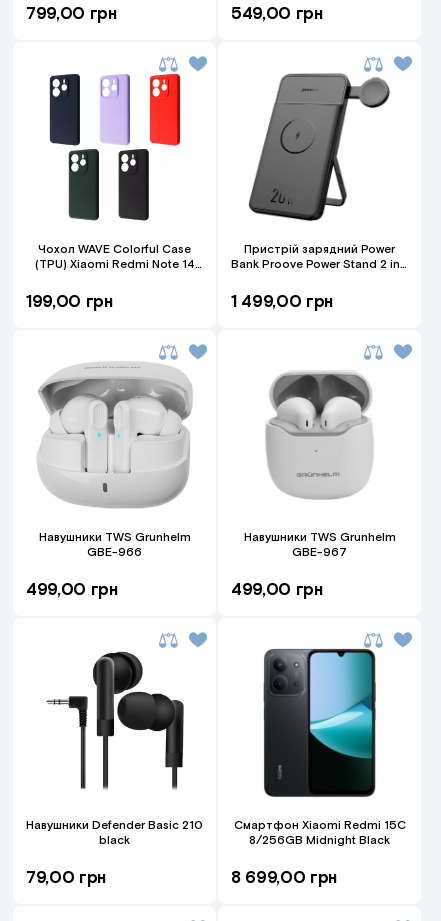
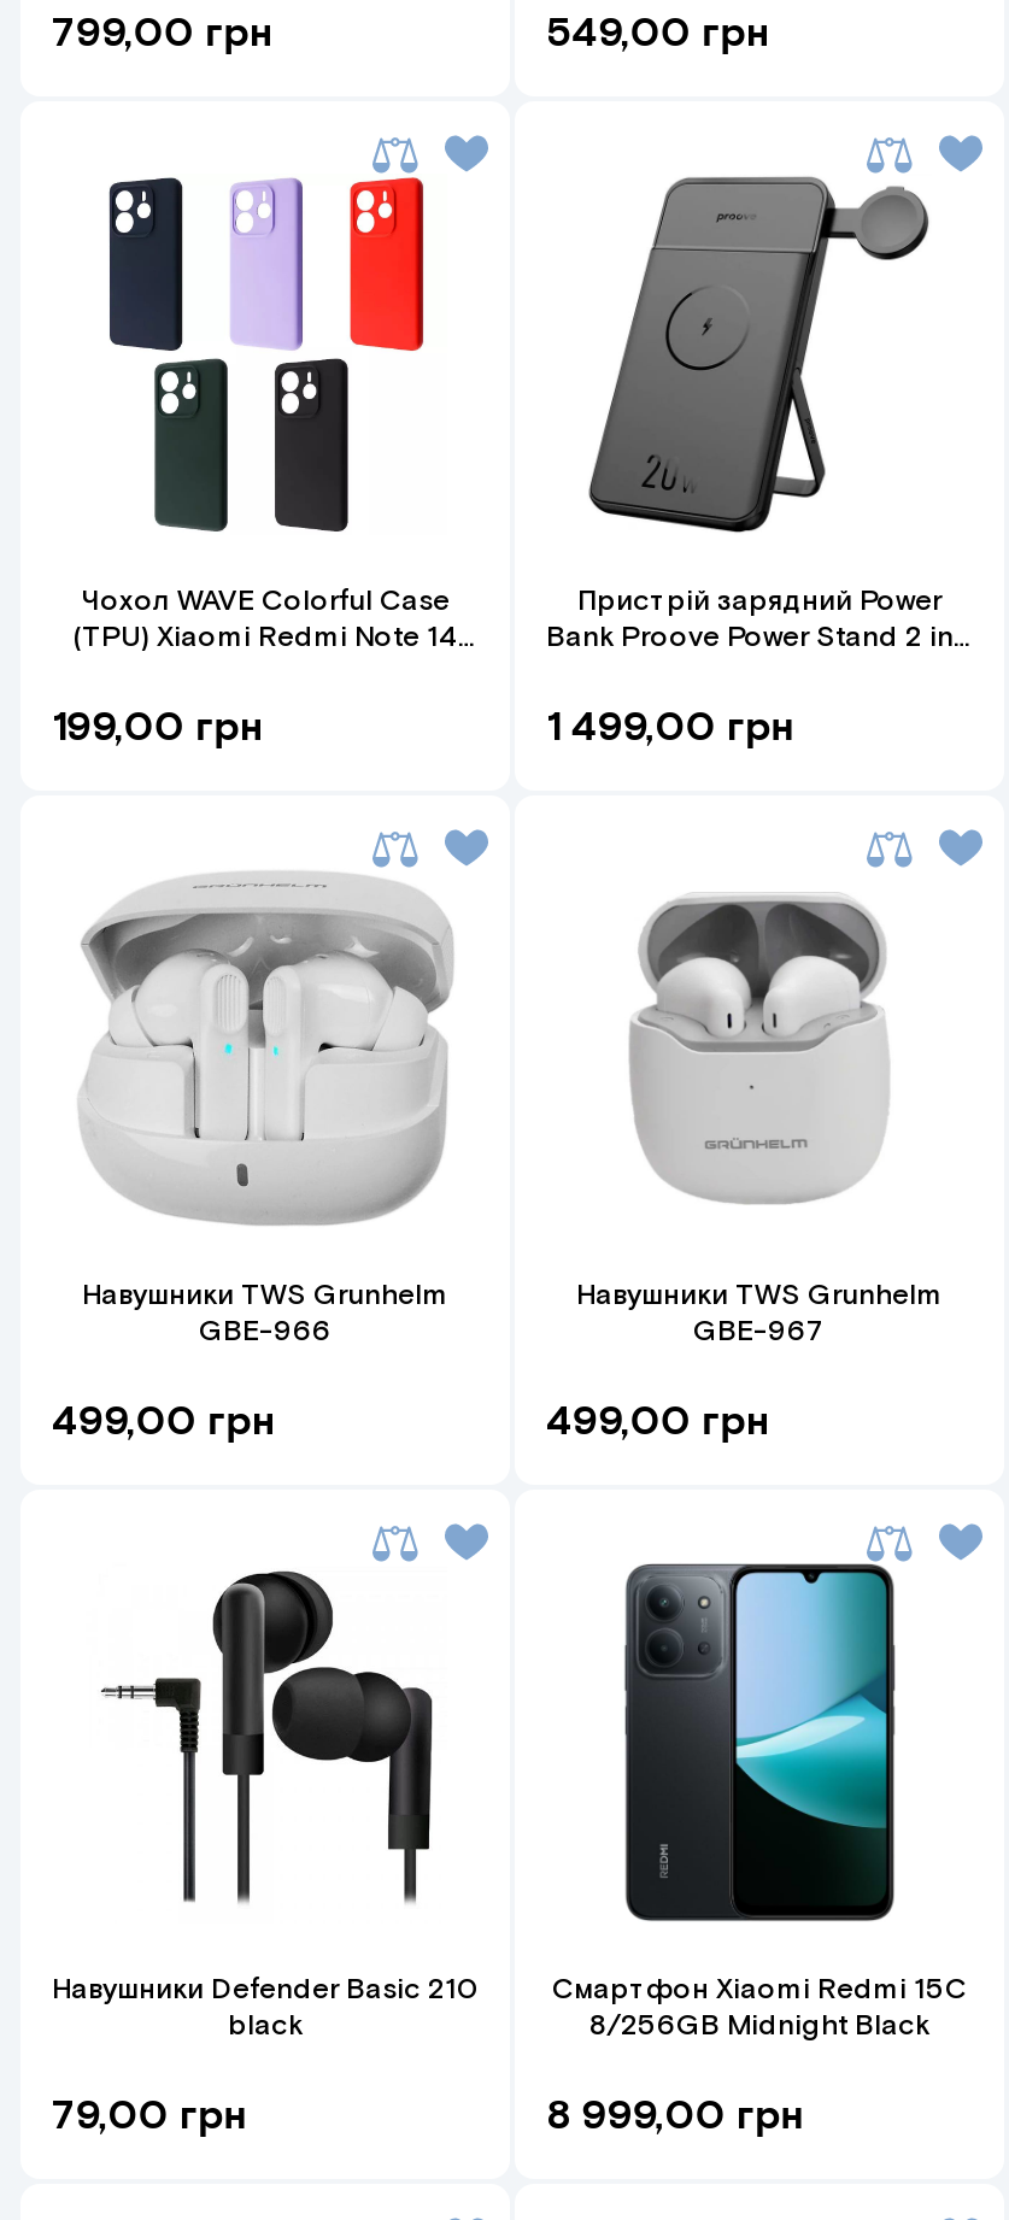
[231,867,337,889] 8 699,00 грн -> [546,2090,801,2143] 8 999,00 грн

